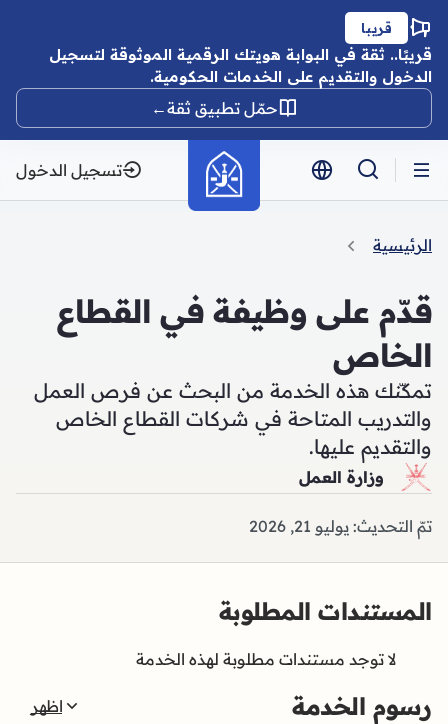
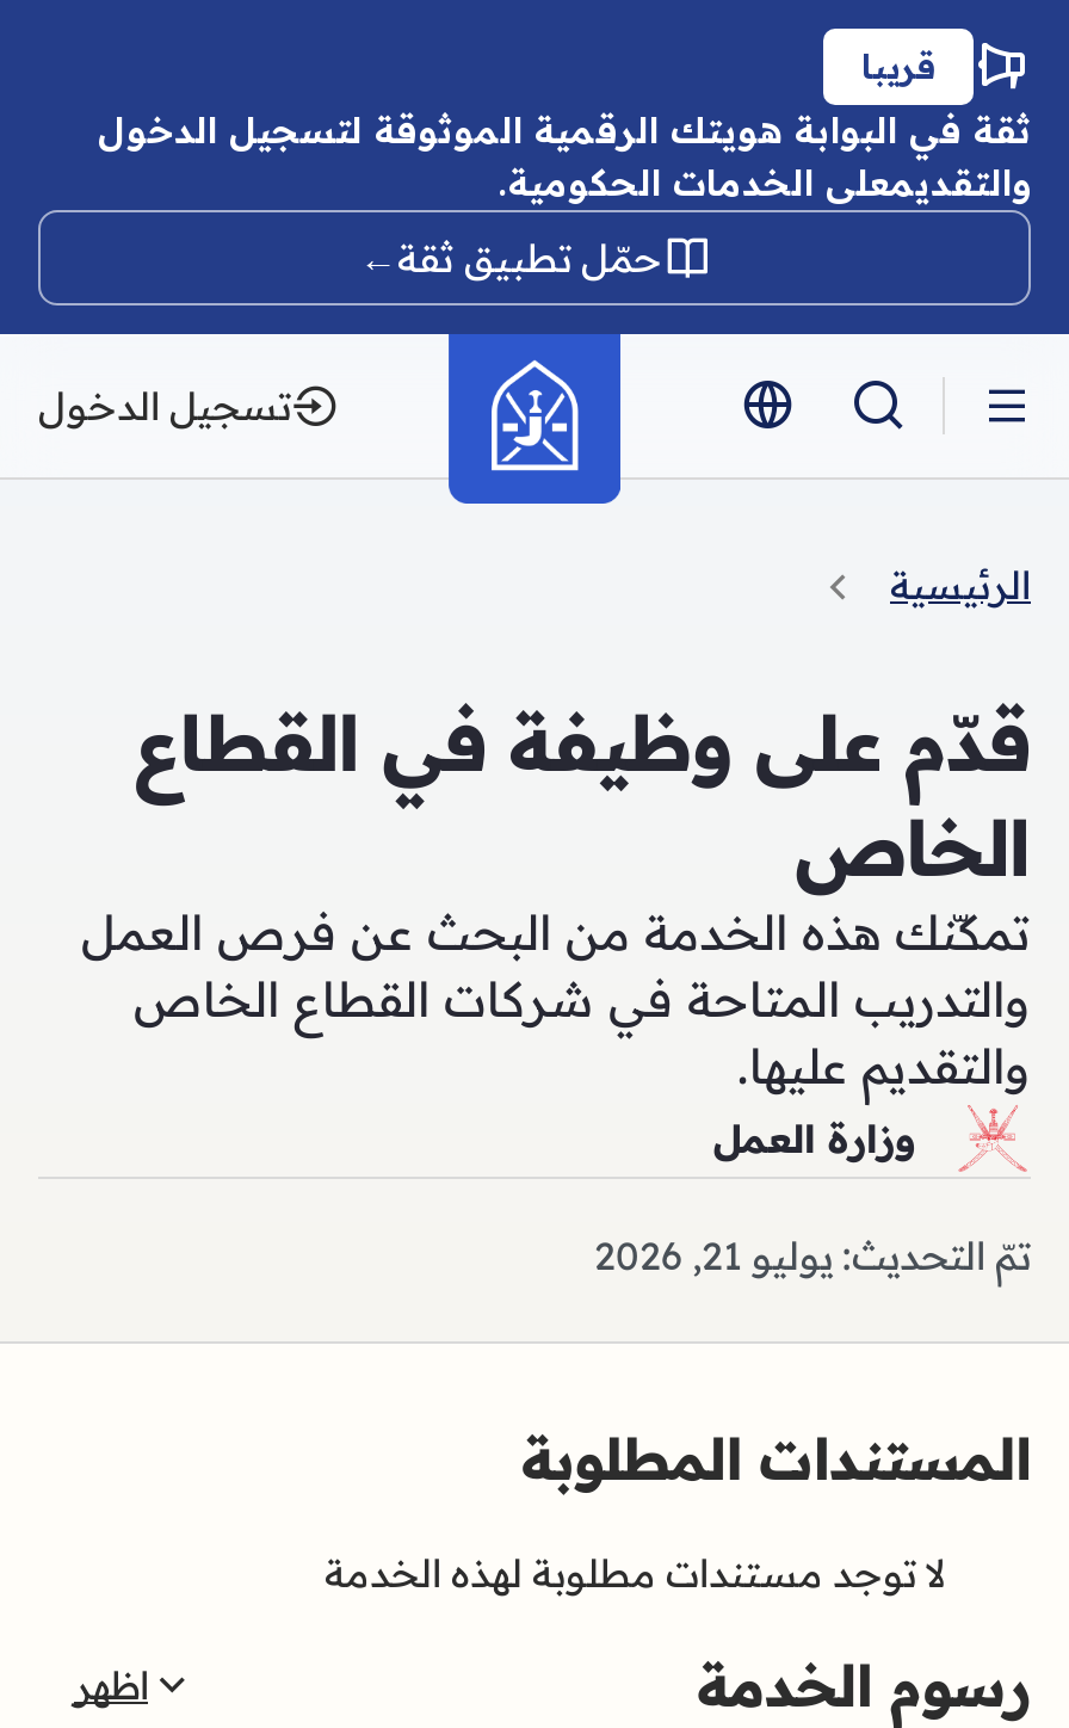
[49,45,432,86] قريبًا.. ثقة في البوابة هويتك الرقمية الموثوقة لتسجيل | الدخول والتقديم على الخدمات الحكومية. -> [98,107,1031,205] ثقة في البوابة هويتك الرقمية الموثوقة لتسجيل الدخول | والتقديمعلى الخدمات الحكومية.

